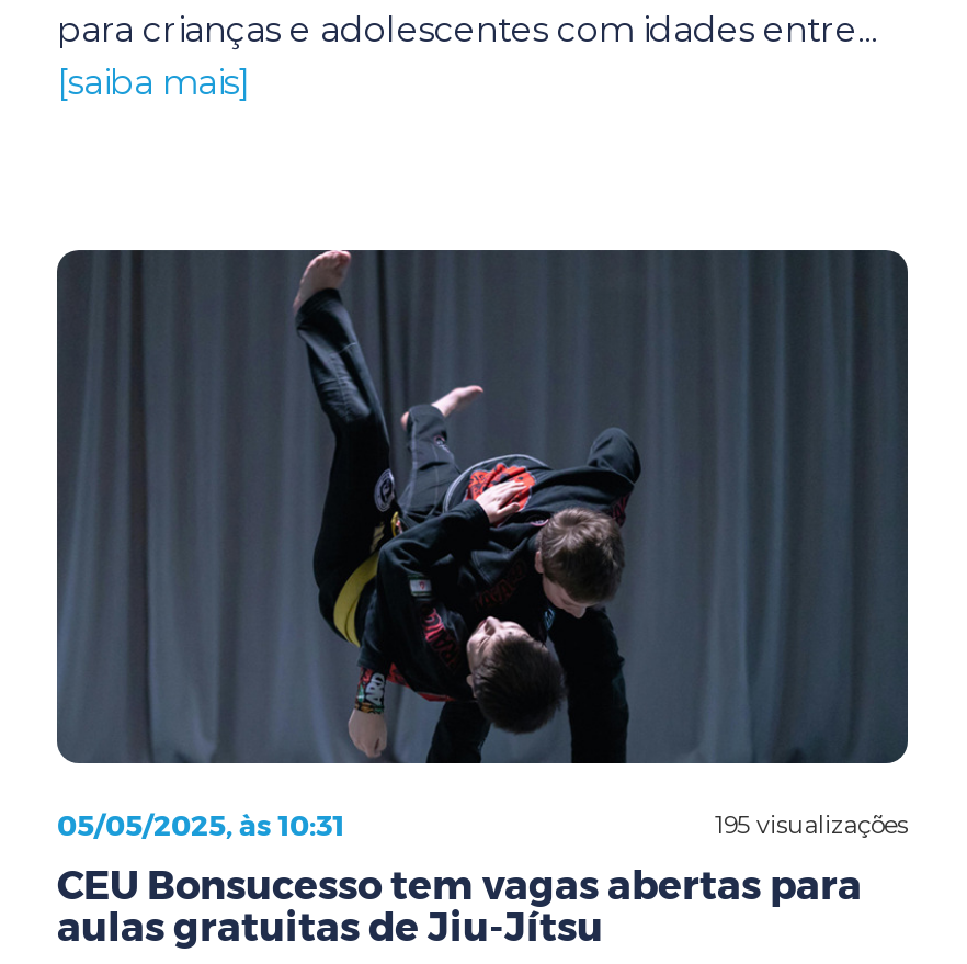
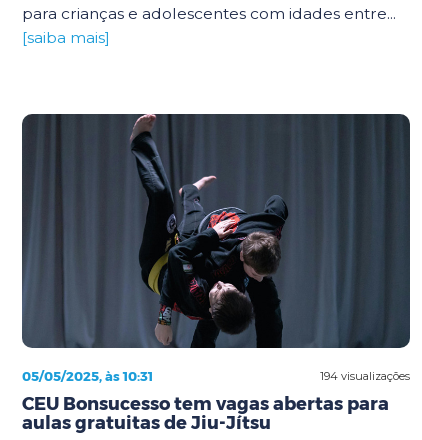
[715,808,908,839] 195 visualizações -> [320,368,410,382] 194 visualizações

